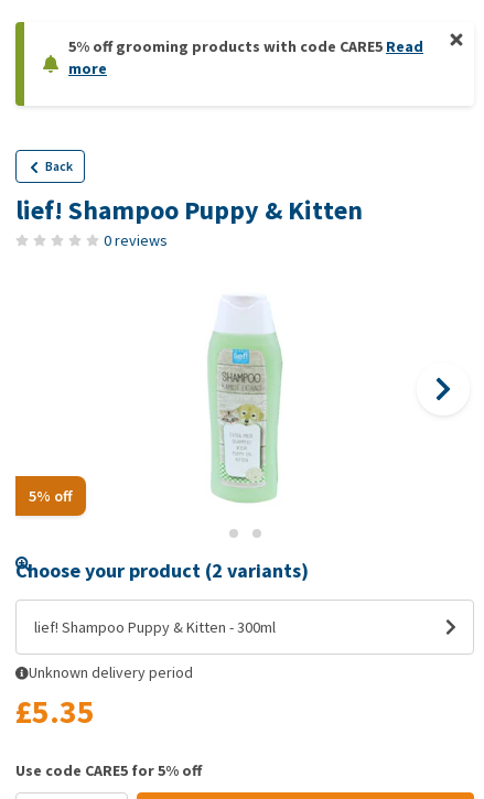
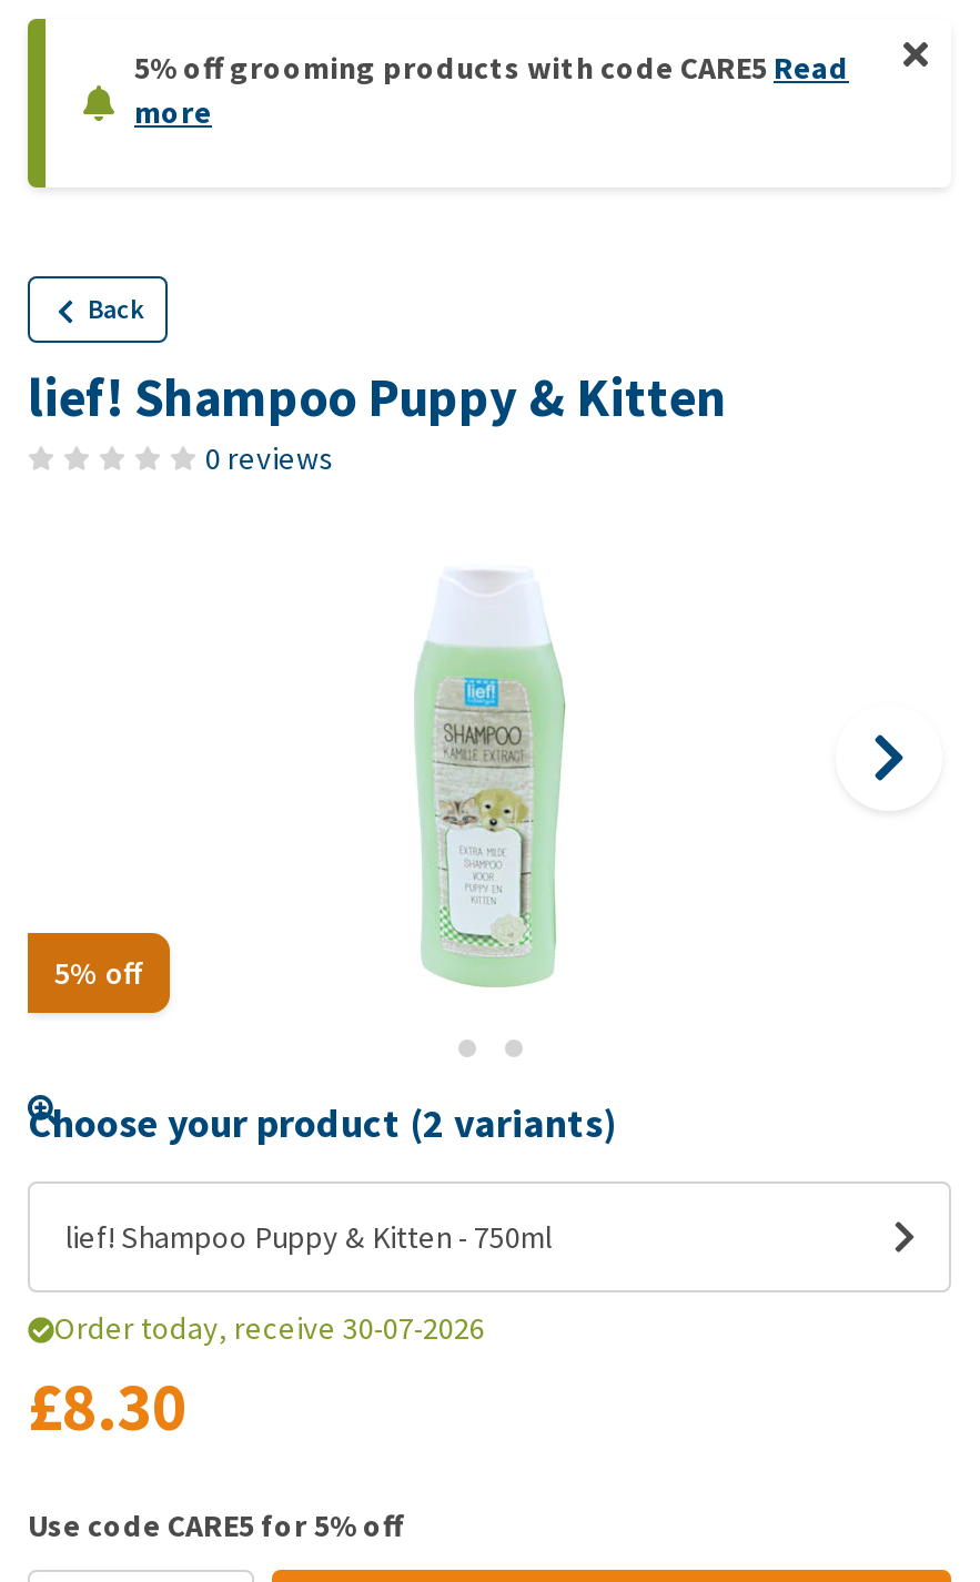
[34,617,276,637] lief! Shampoo Puppy & Kitten - 300ml -> [65,1217,552,1257] lief! Shampoo Puppy & Kitten - 750ml
[15,662,193,732] Unknown delivery period | £5.35 -> [28,1308,485,1448] Order today, receive 30-07-2026 | £8.30

